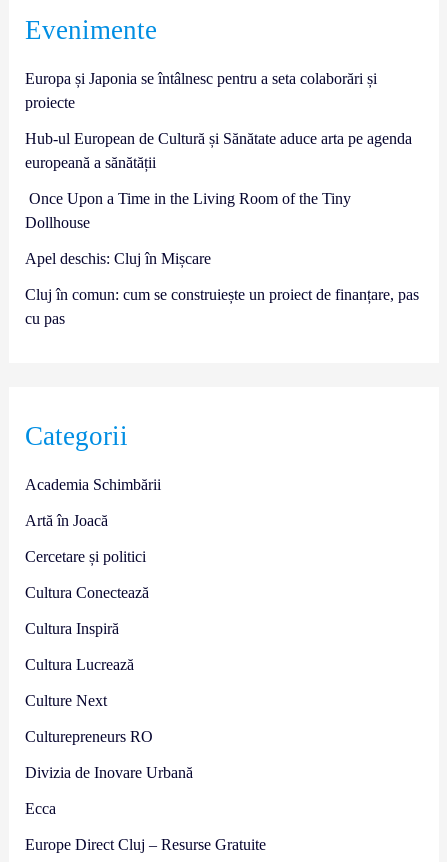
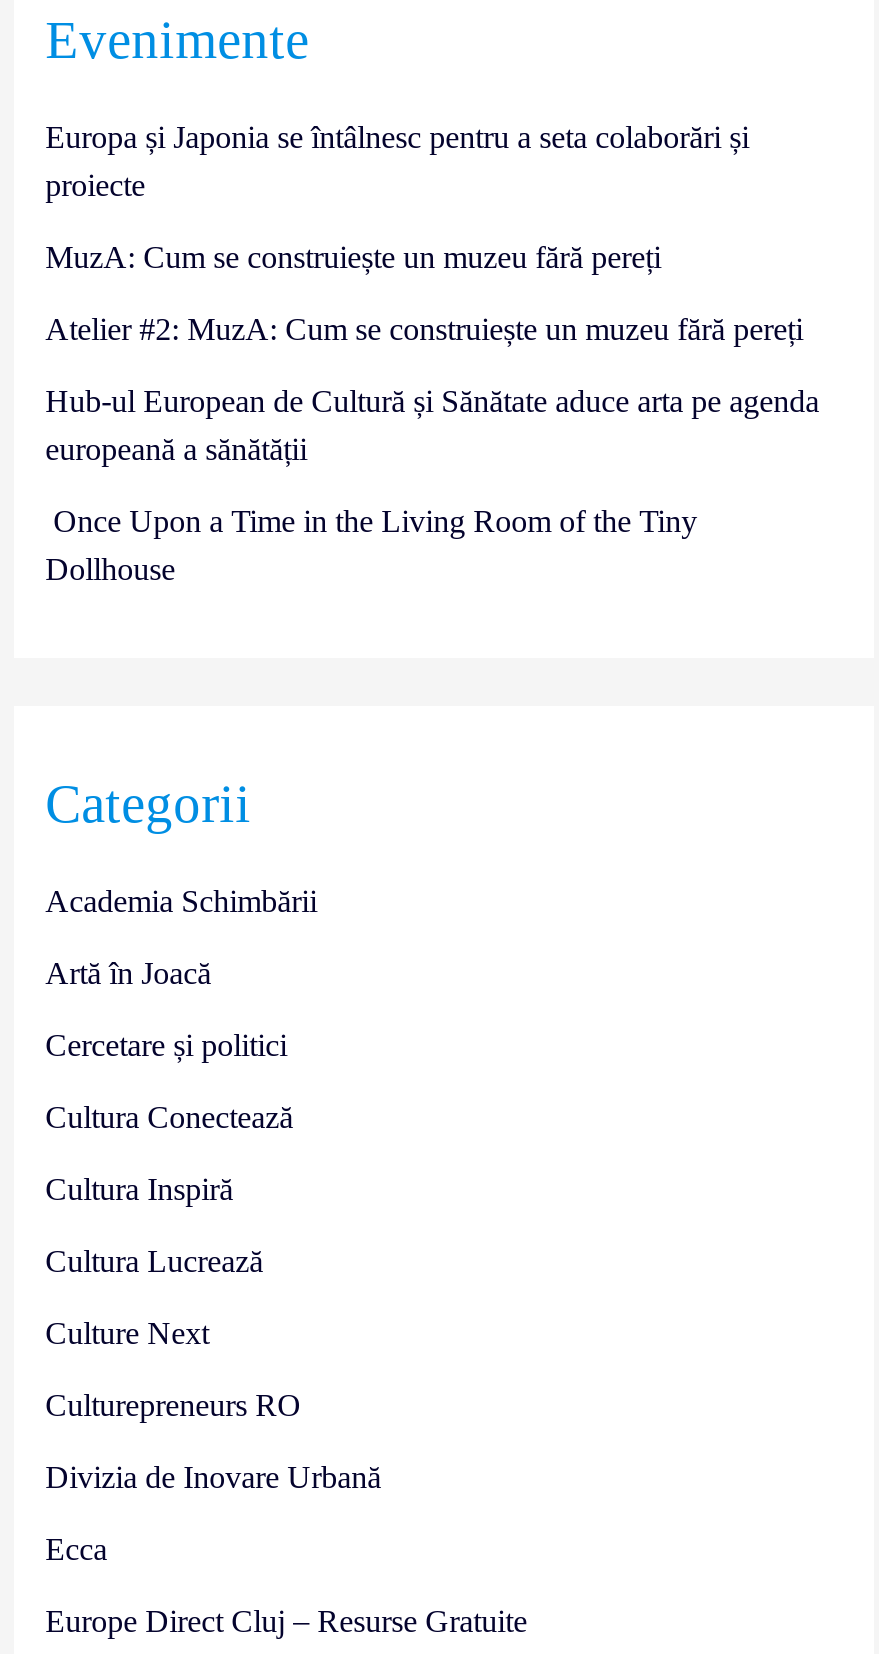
none -> [45,240,803,346] MuzA: Cum se construiește un muzeu fără pereți | Atelier #2: MuzA: Cum se construiește un muzeu fără pereți
moved [25,130,412,231] -> [45,384,819,586]: Hub-ul European de Cultură și Sănătate aduce arta pe agenda | europeană a sănătății | Once Upon a Time in the Living Room of the Tiny | Dollhouse
[25,250,419,327] Apel deschis: Cluj în Mișcare | Cluj în comun: cum se construiește un proiect de finanțare, pas | cu pas -> none

